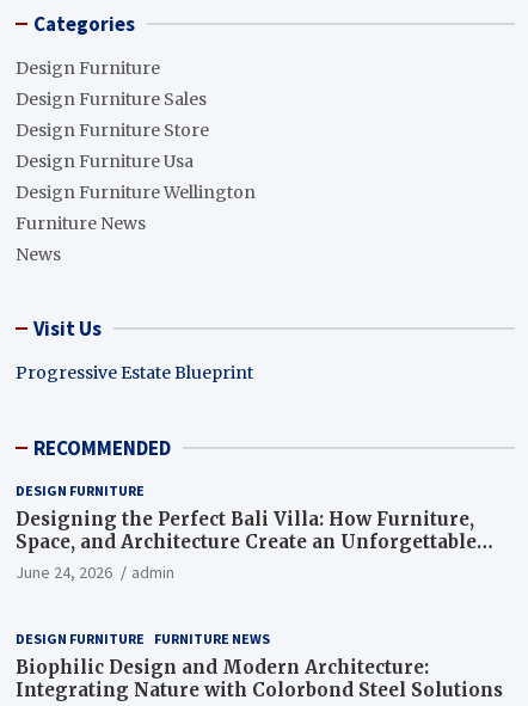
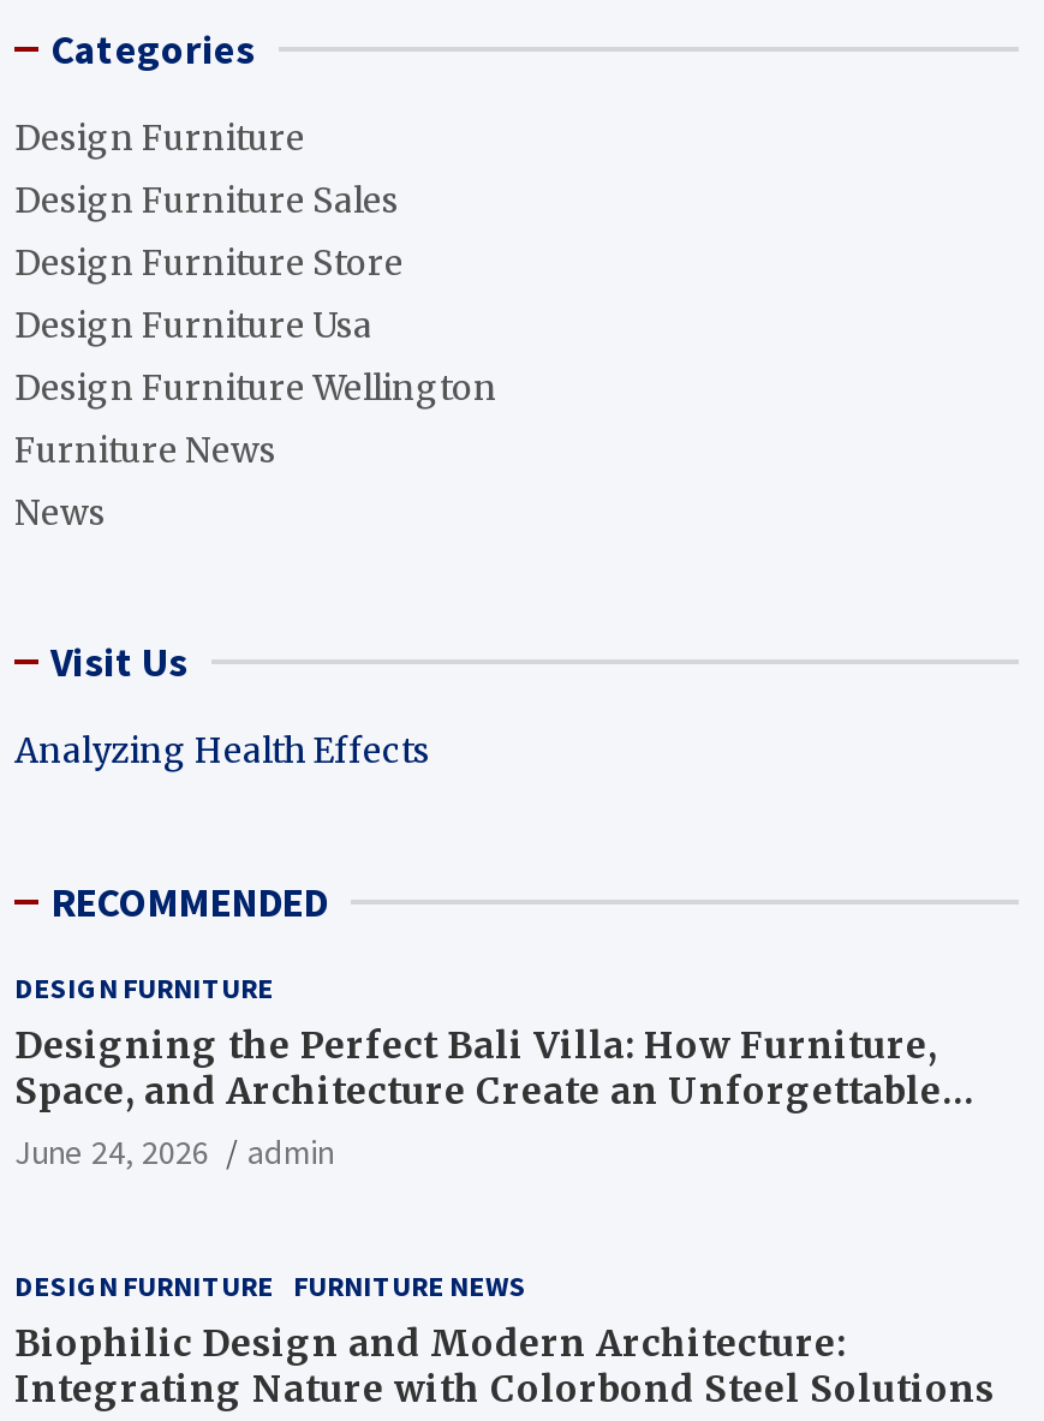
[16,362,253,383] Progressive Estate Blueprint -> [14,729,430,772] Analyzing Health Effects

